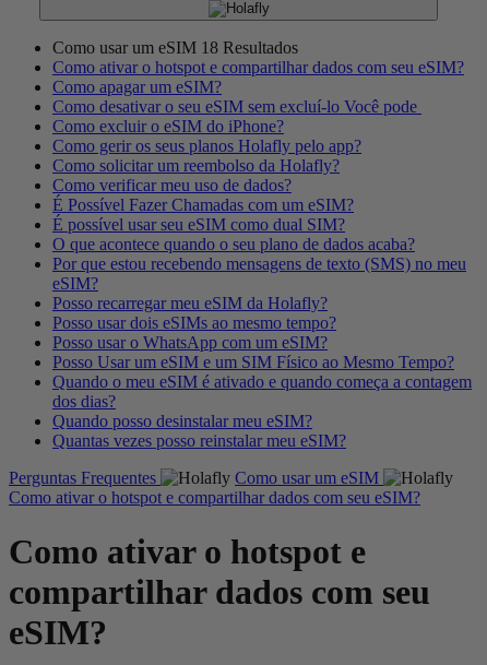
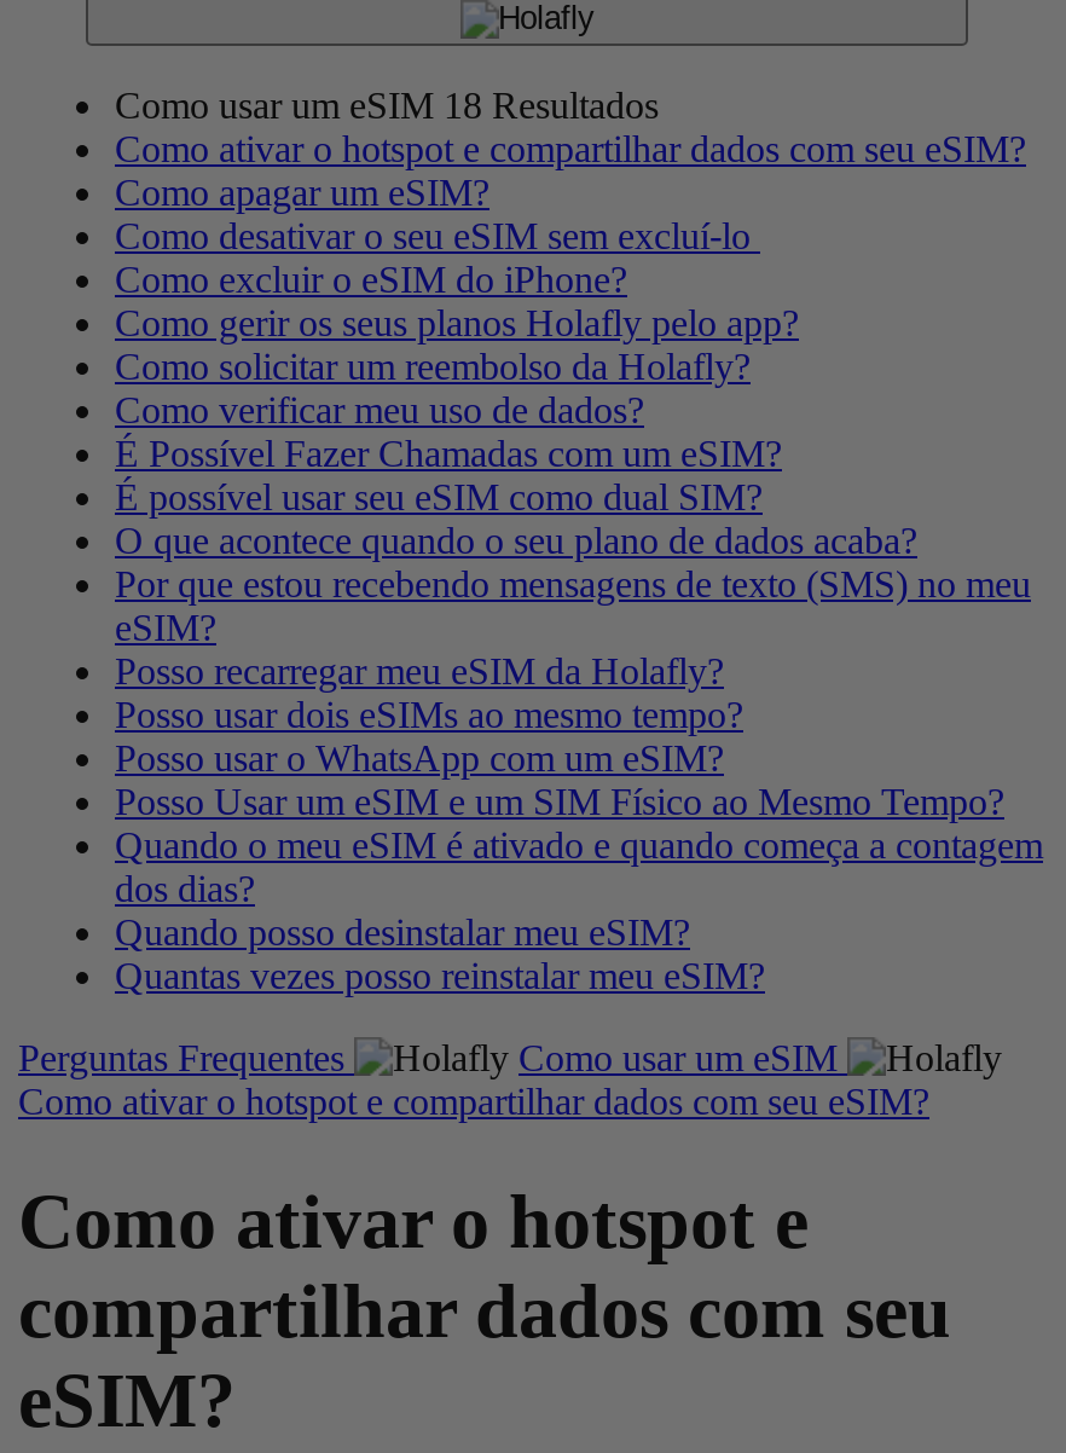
[52,97,421,116] Como desativar o seu eSIM sem excluí-lo Você pode -> [115,216,760,257] Como desativar o seu eSIM sem excluí-lo

